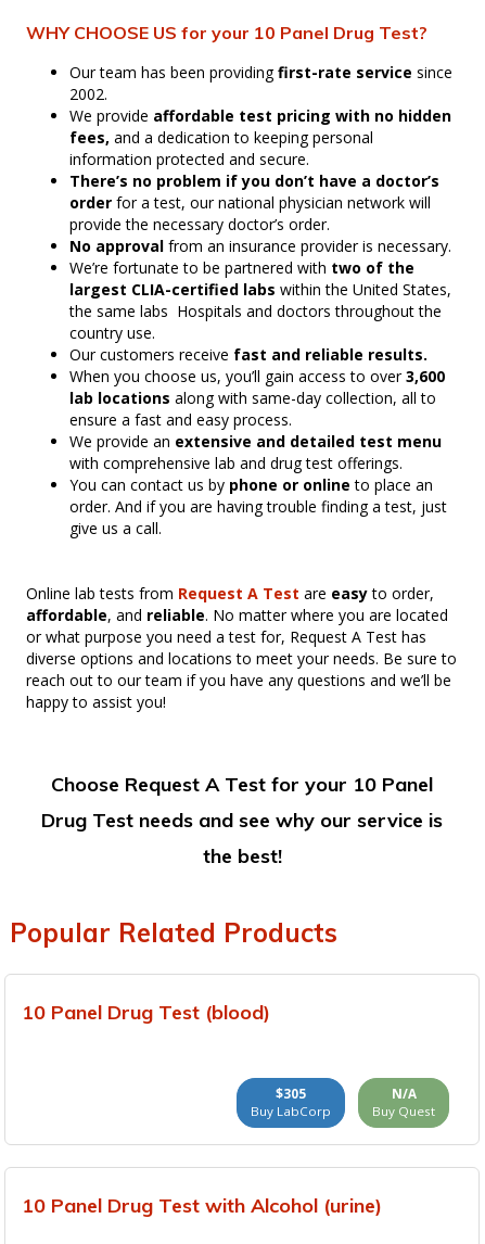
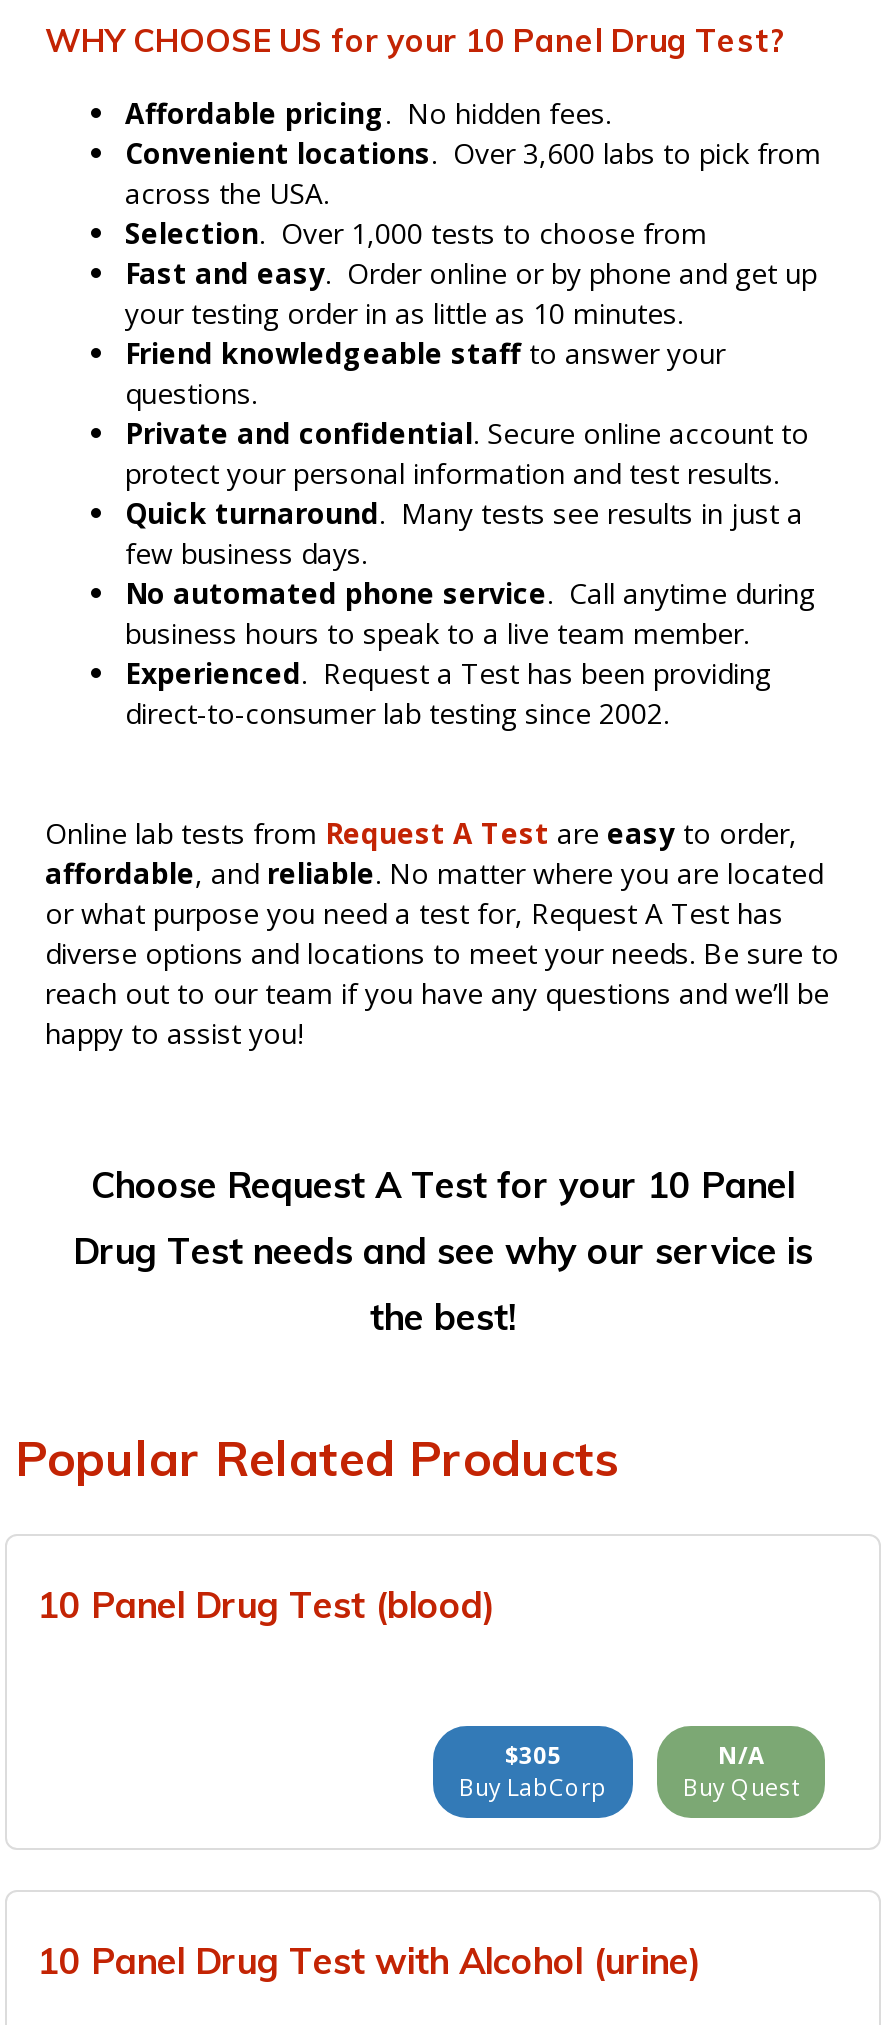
[69,62,452,538] Our team has been providing first-rate service since | 2002. | We provide affordable test pricing with no hidden | fees, and a dedication to keeping personal | information protected and secure. | There’s no problem if you don’t have a doctor’s | order for a test, our national physician network will | provide the necessary doctor’s order. | No approval from an insurance provider is necessary. | We’re fortunate to be partnered with two of the | largest CLIA-certified labs within the United States, | the same labs Hospitals and doctors throughout the | country use. | Our customers receive fast and reliable results. | When you choose us, you’ll gain access to over 3,600 | lab locations along with same-day collection, all to | ensure a fast and easy process. | We provide an extensive and detailed test menu | with comprehensive lab and drug test offerings. | You can contact us by phone or online to place an | order. And if you are having trouble finding a test, just | give us a call. -> [125,94,821,732] Affordable pricing. No hidden fees. | Convenient locations. Over 3,600 labs to pick from | across the USA. | Selection. Over 1,000 tests to choose from | Fast and easy. Order online or by phone and get up | your testing order in as little as 10 minutes. | Friend knowledgeable staff to answer your | questions. | Private and confidential. Secure online account to | protect your personal information and test results. | Quick turnaround. Many tests see results in just a | few business days. | No automated phone service. Call anytime during | business hours to speak to a live team member. | Experienced. Request a Test has been providing | direct-to-consumer lab testing since 2002.

